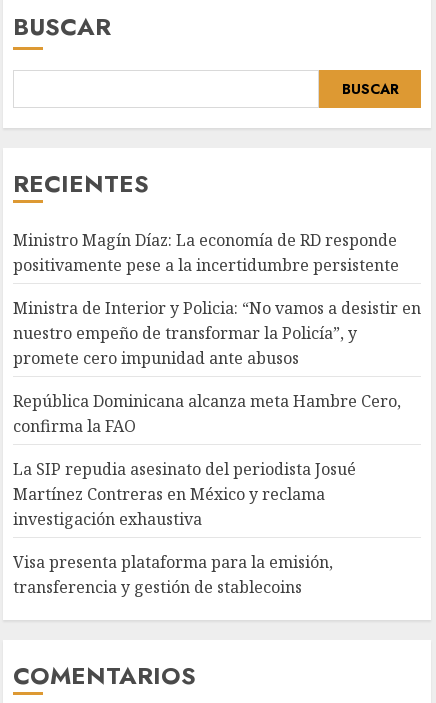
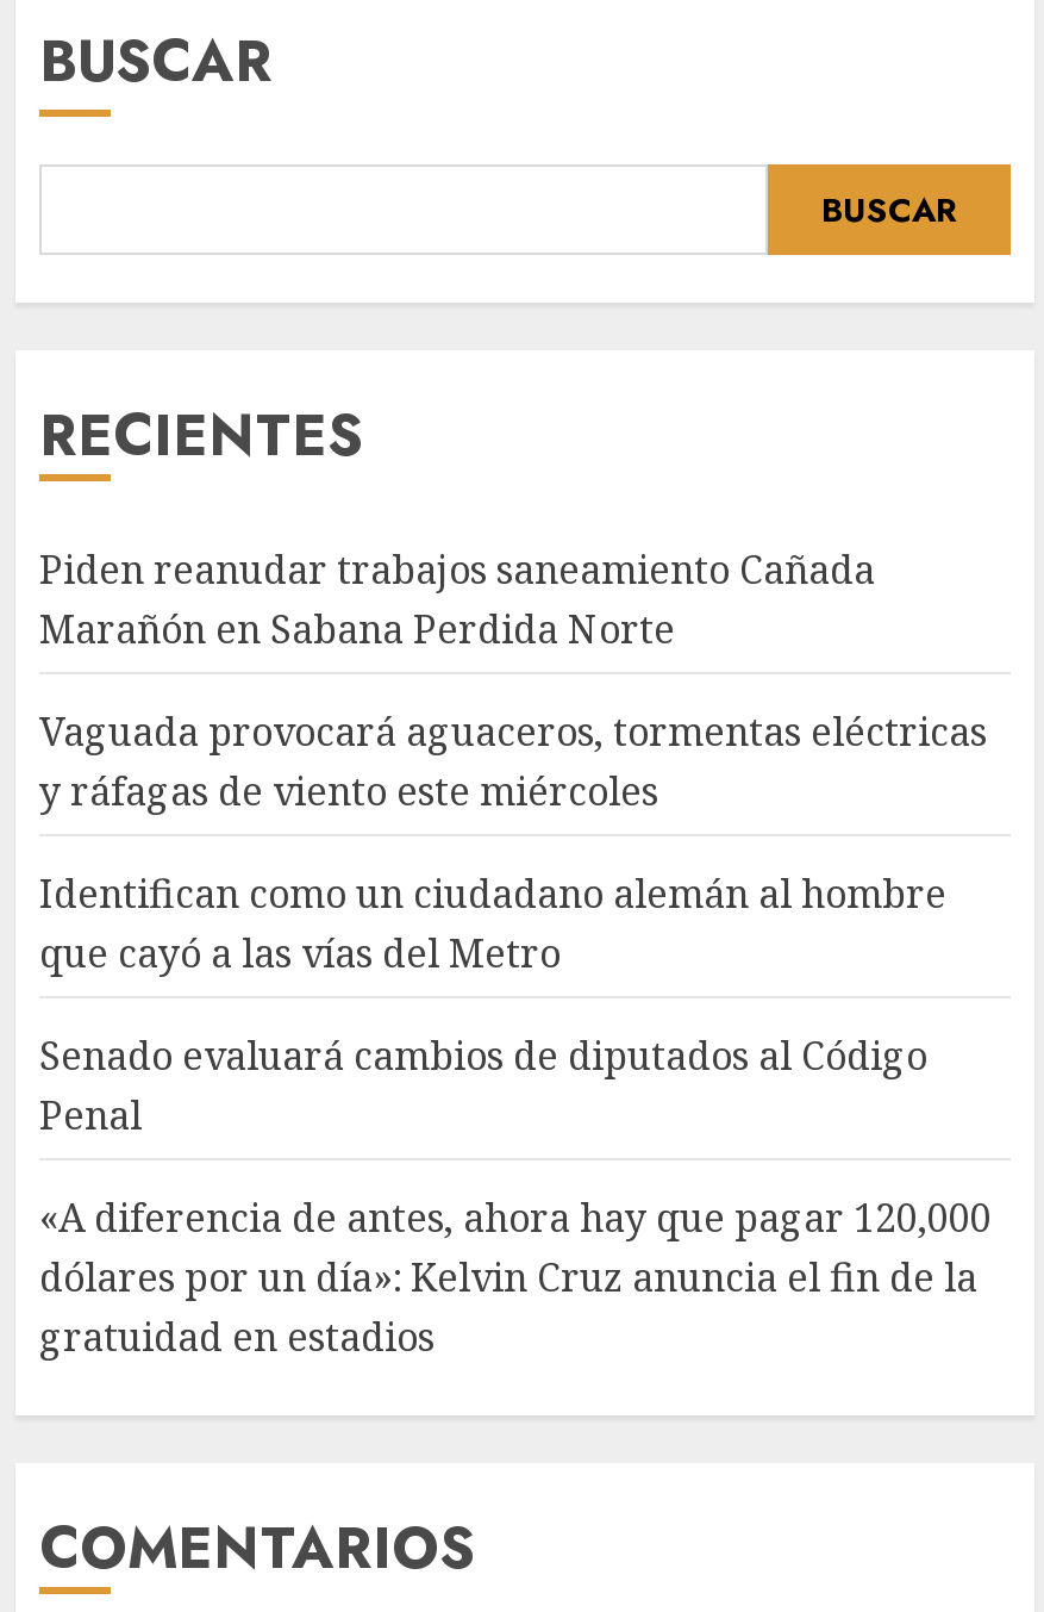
[13,229,399,276] Ministro Magín Díaz: La economía de RD responde | positivamente pese a la incertidumbre persistente -> [39,544,875,656] Piden reanudar trabajos saneamiento Cañada | Marañón en Sabana Perdida Norte
[13,297,421,369] Ministra de Interior y Policia: “No vamos a desistir en | nuestro empeño de transformar la Policía”, y | promete cero impunidad ante abusos -> [39,707,987,819] Vaguada provocará aguaceros, tormentas eléctricas | y ráfagas de viento este miércoles
[13,390,401,437] República Dominicana alcanza meta Hambre Cero, | confirma la FAO -> [39,869,946,981] Identifican como un ciudadano alemán al hombre | que cayó a las vías del Metro
[13,458,356,530] La SIP repudia asesinato del periodista Josué | Martínez Contreras en México y reclama | investigación exhaustiva -> [39,1031,927,1143] Senado evaluará cambios de diputados al Código | Penal
[13,551,333,598] Visa presenta plataforma para la emisión, | transferencia y gestión de stablecoins -> [39,1193,992,1364] «A diferencia de antes, ahora hay que pagar 120,000 | dólares por un día»: Kelvin Cruz anuncia el fin de la | gratuidad en estadios

